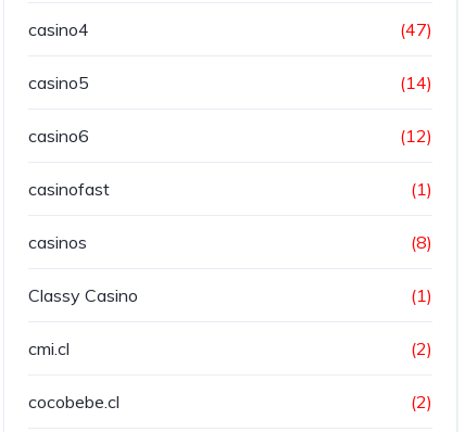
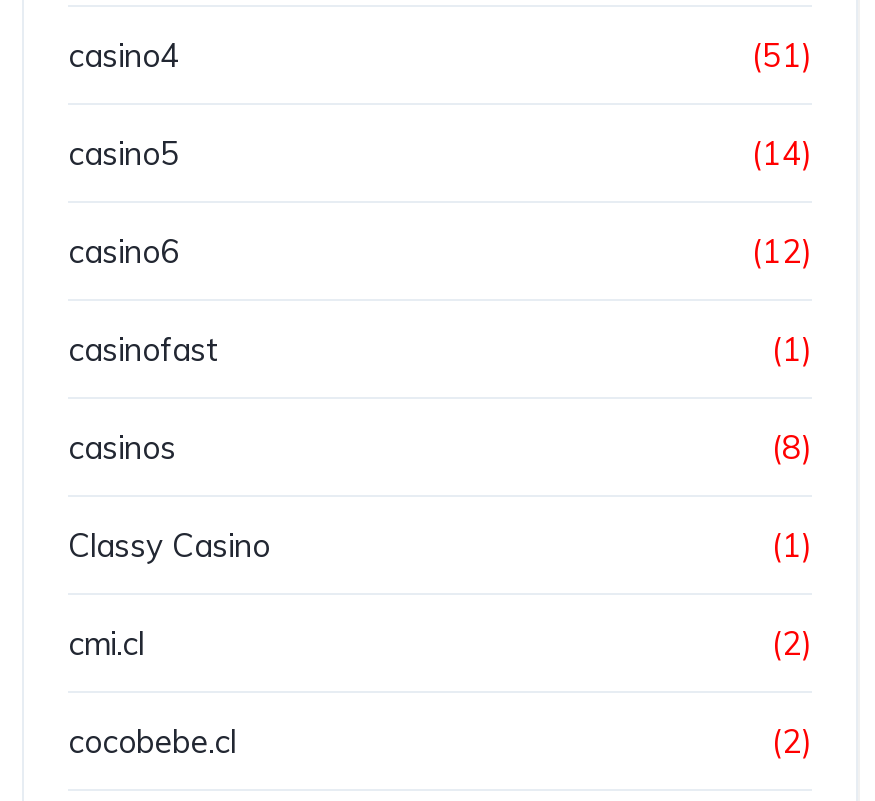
[400,18,432,40] (47) -> [752,35,812,75] (51)

